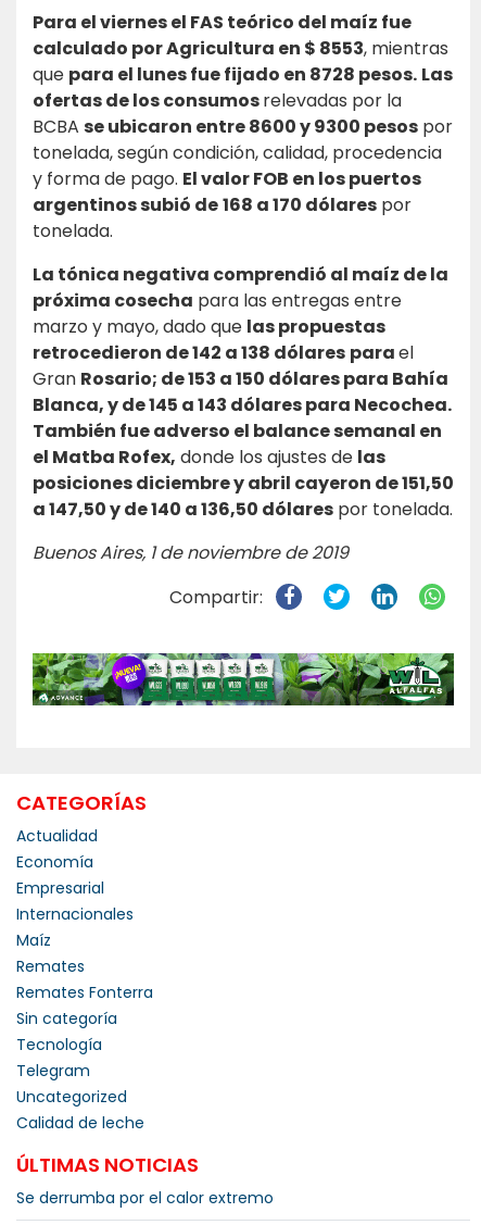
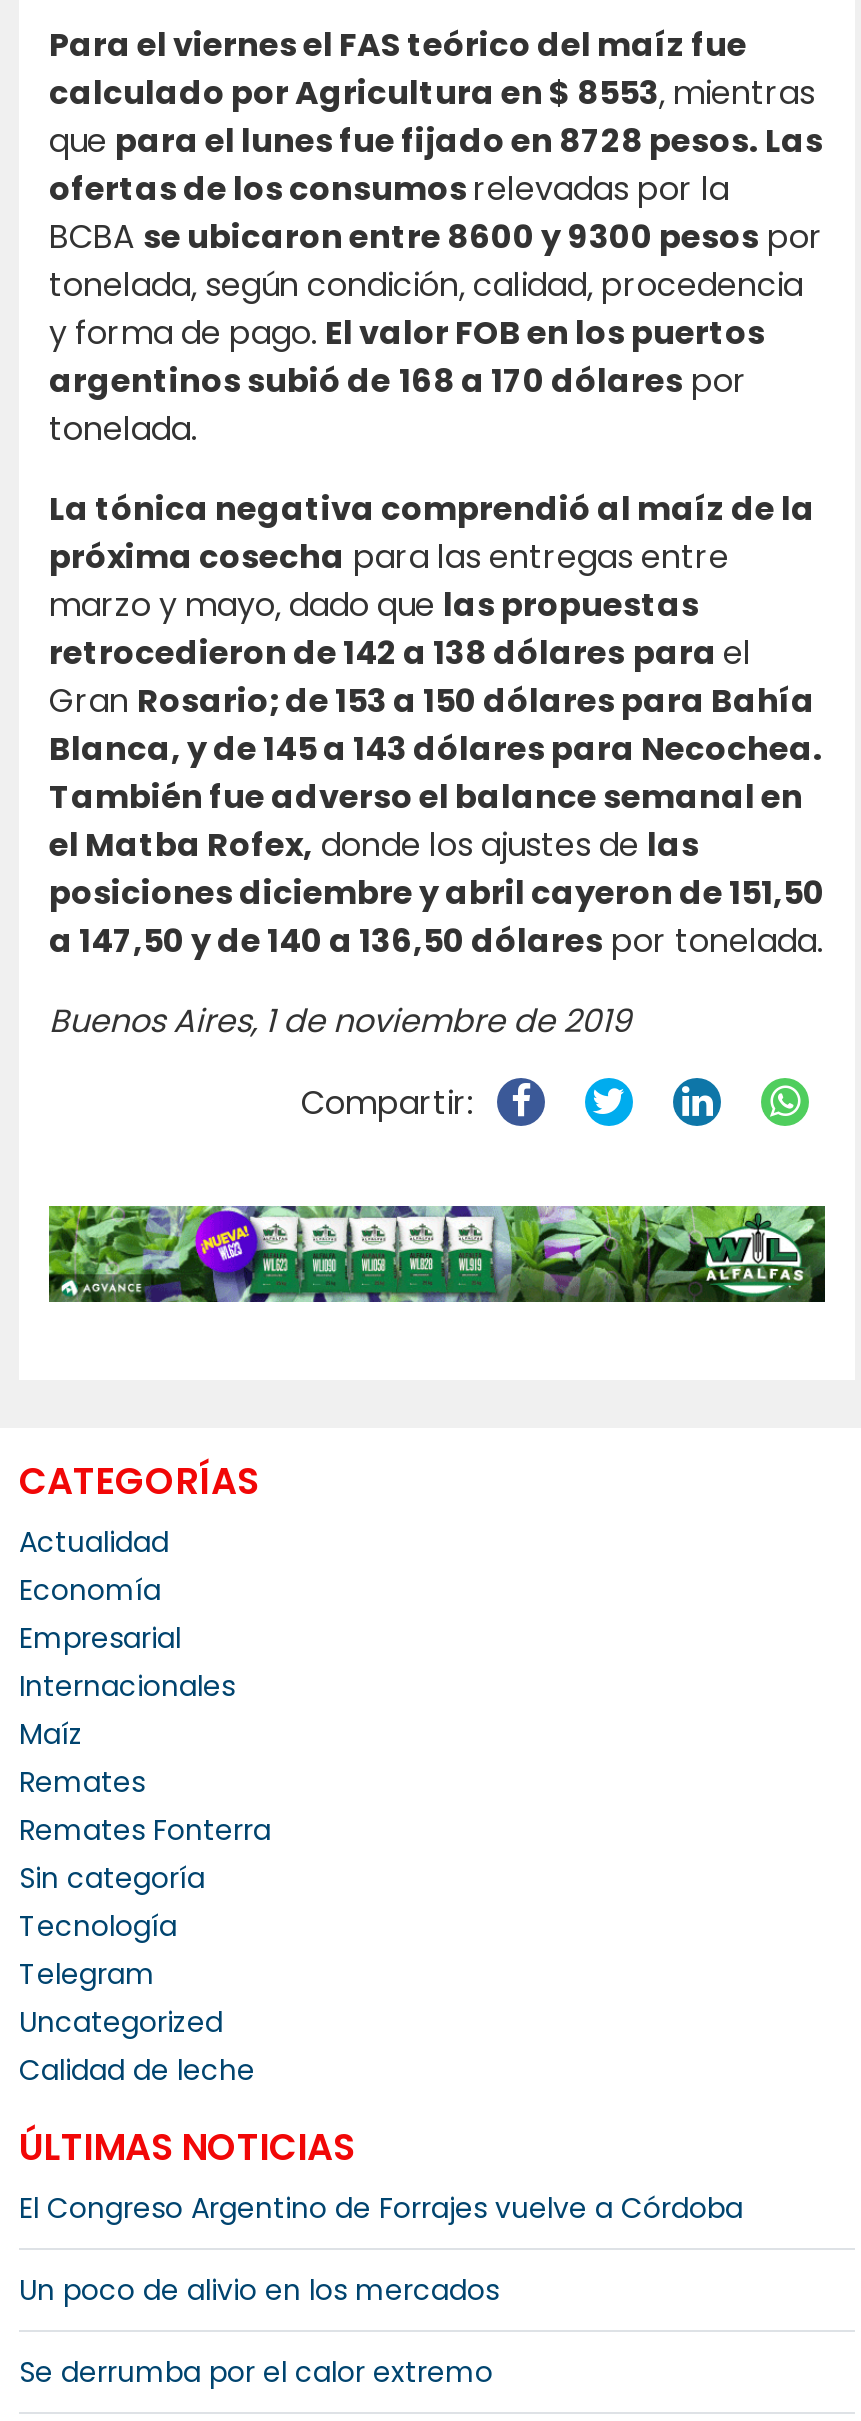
none -> [19,2188,743,2310] El Congreso Argentino de Forrajes vuelve a Córdoba | Un poco de alivio en los mercados

